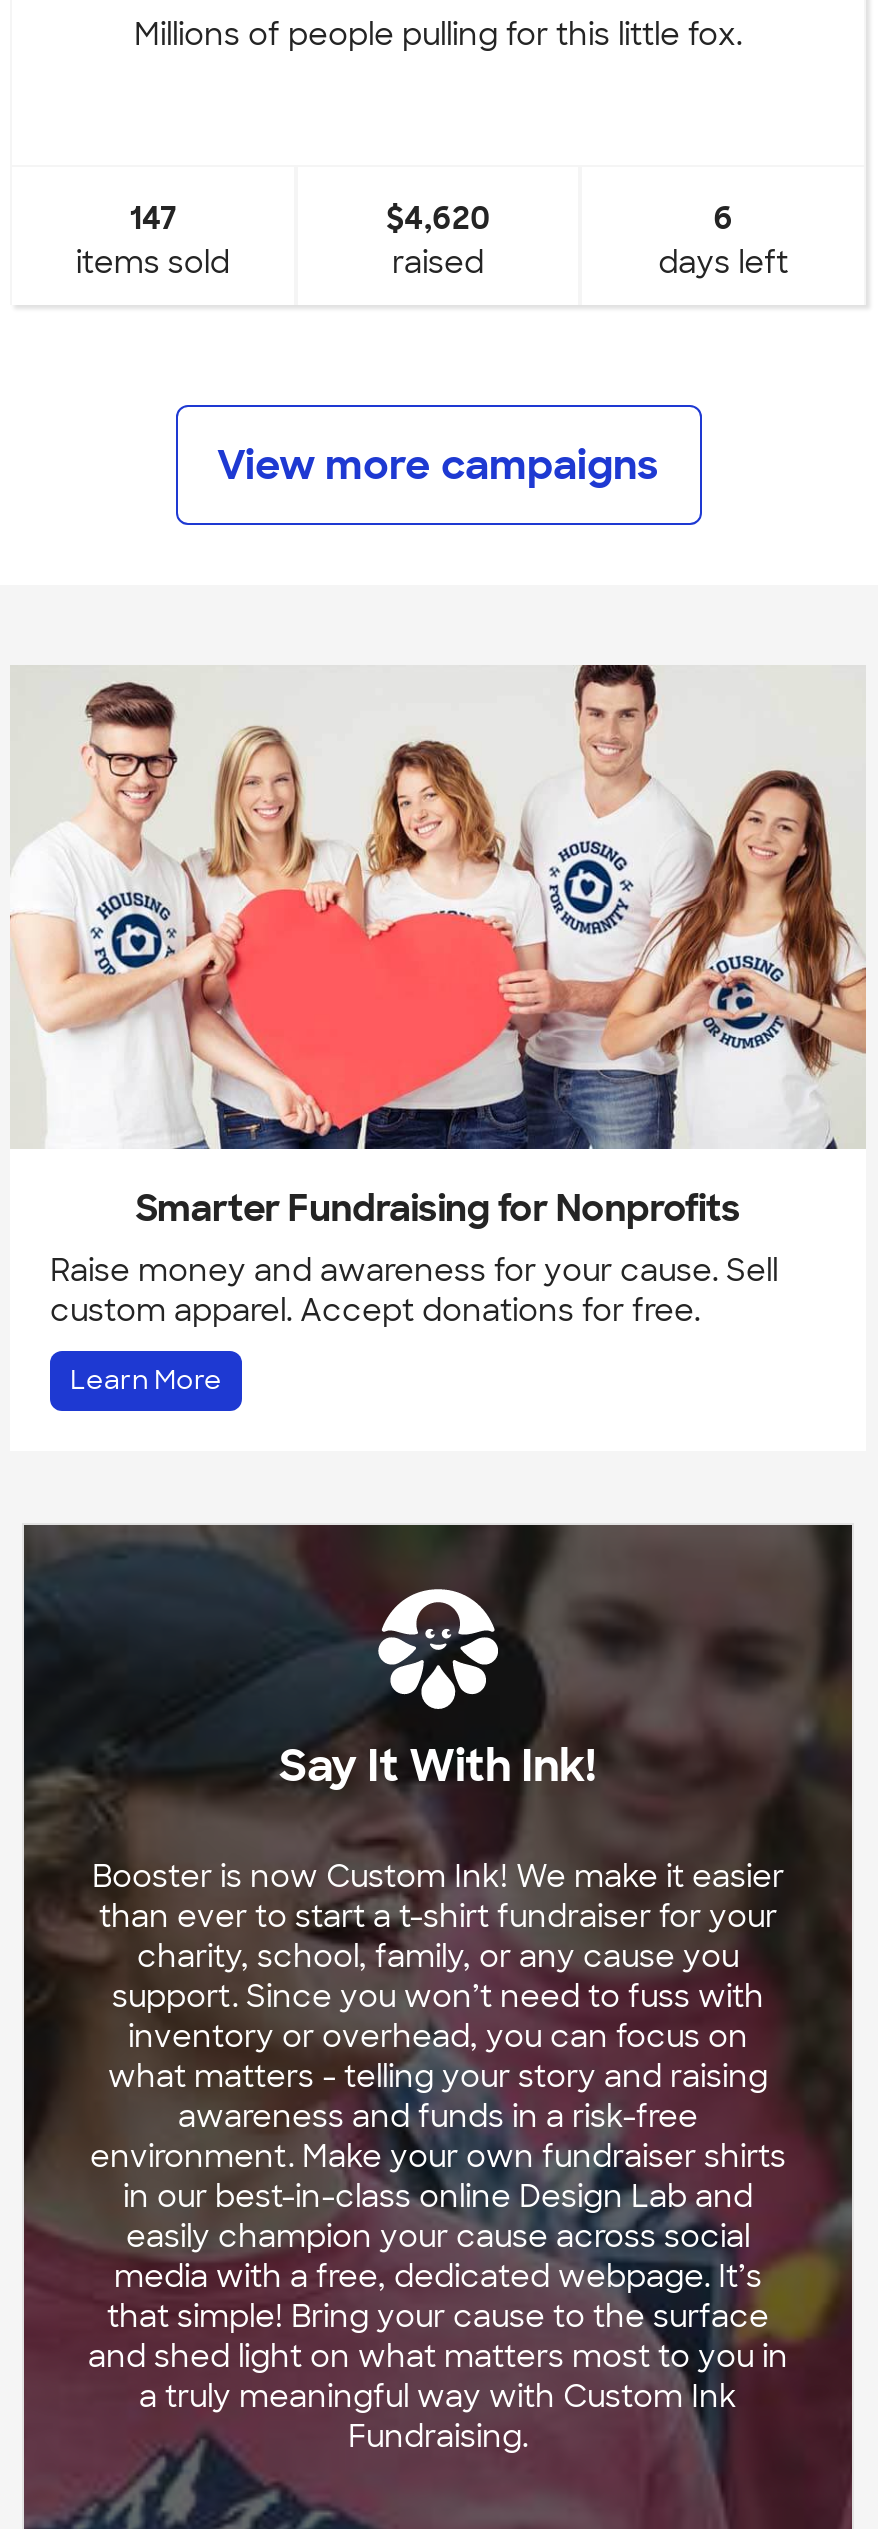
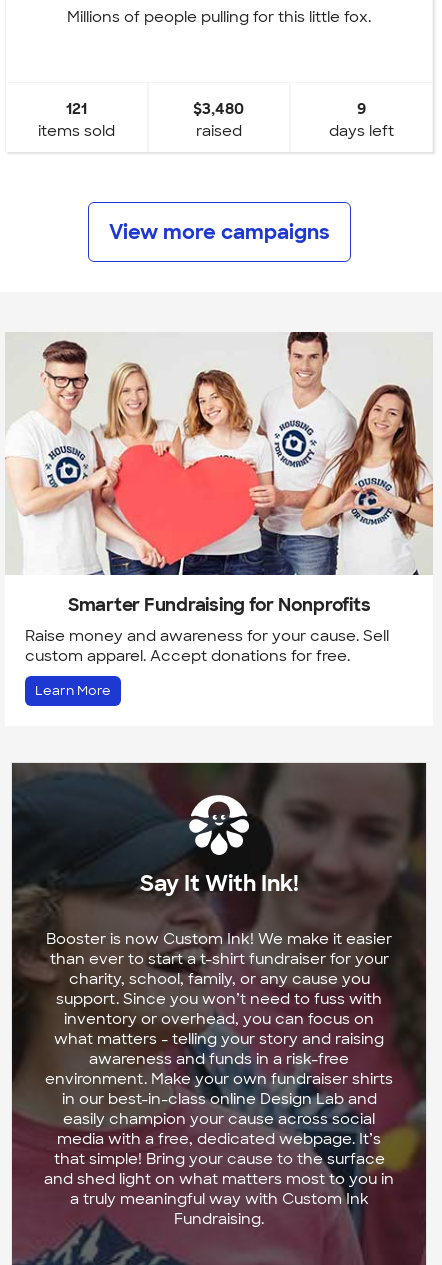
[130,198,176,238] 147 -> [66,99,87,119] 121
[386,198,490,238] $4,620 -> [193,99,244,119] $3,480
[713,198,733,238] 6 -> [357,99,366,119] 9

